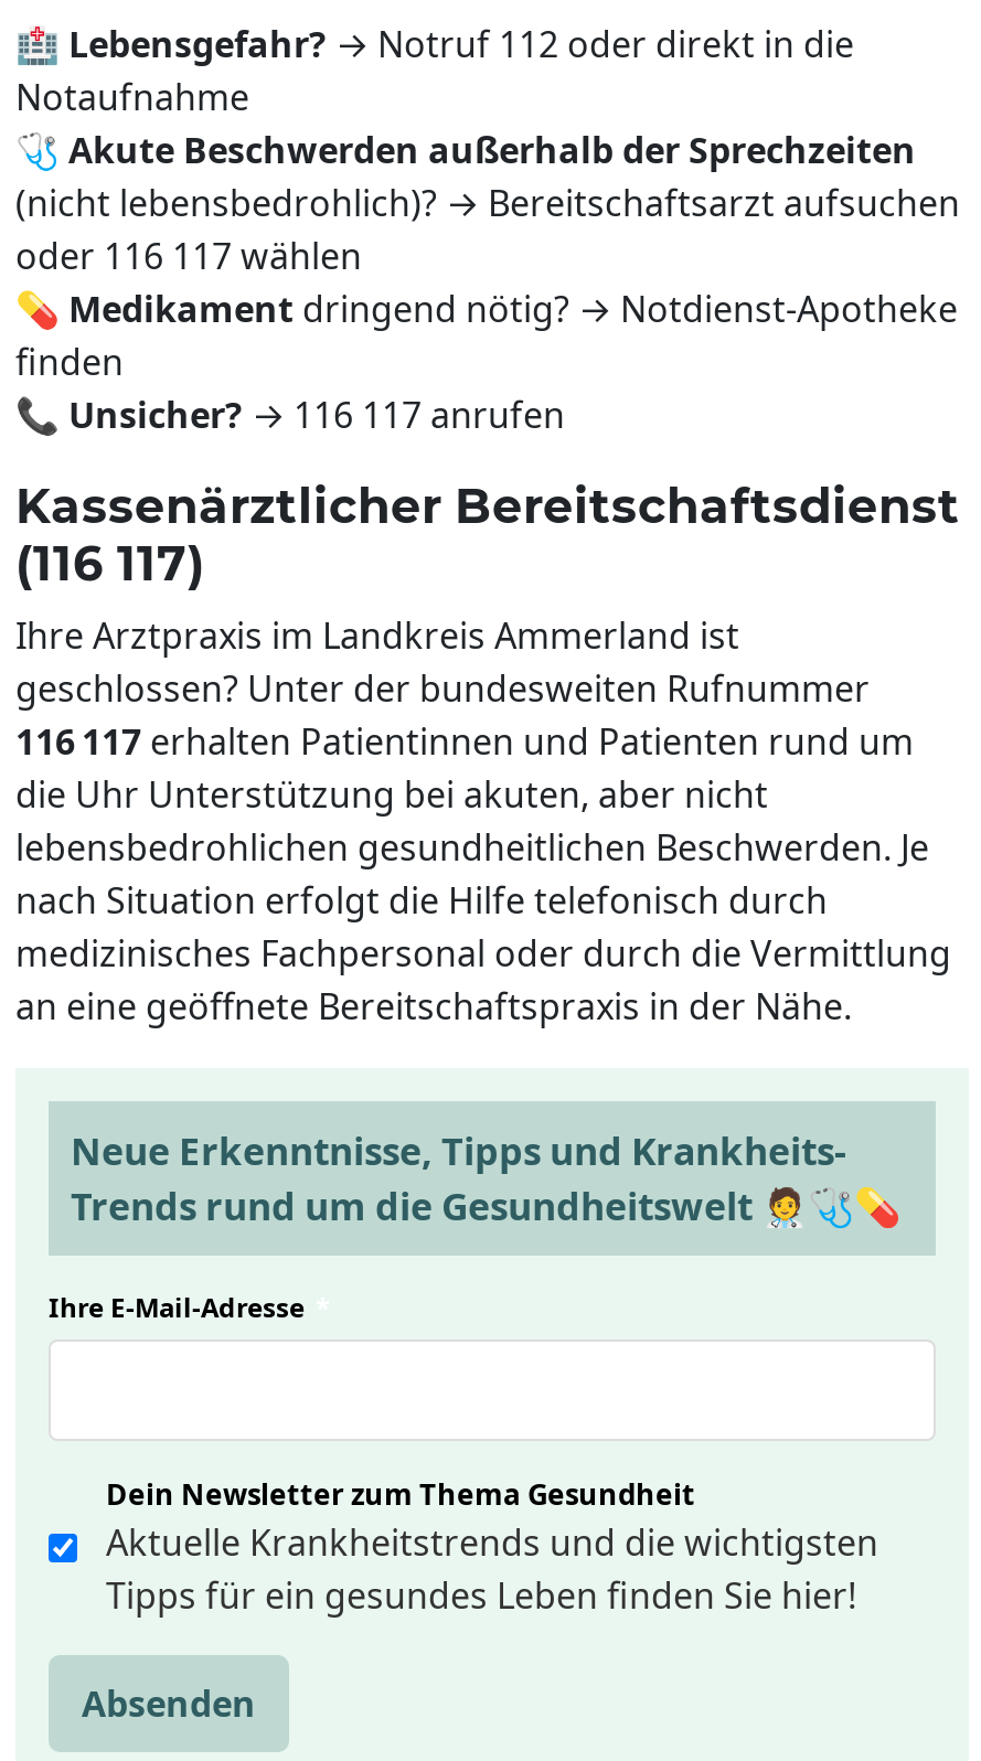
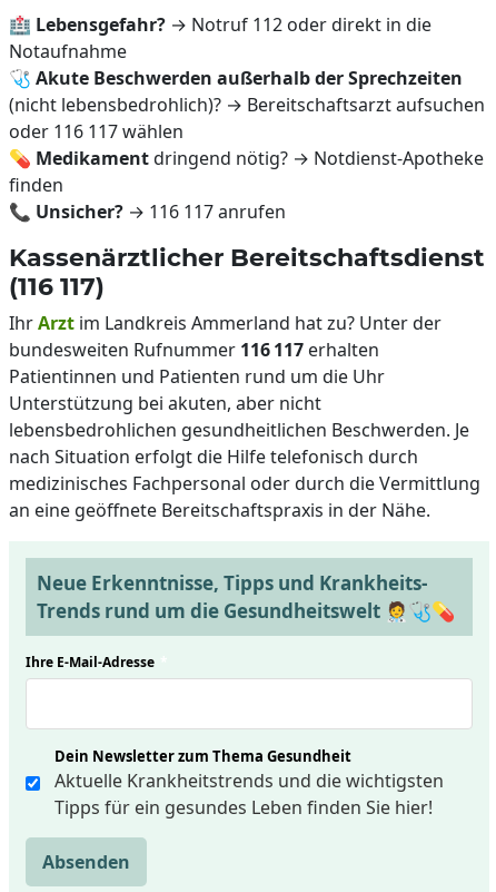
[15,611,914,819] Ihre Arztpraxis im Landkreis Ammerland ist | geschlossen? Unter der bundesweiten Rufnummer | 116 117 erhalten Patientinnen und Patienten rund um | die Uhr Unterstützung bei akuten, aber nicht -> [9,311,442,415] Ihr Arzt im Landkreis Ammerland hat zu? Unter der | bundesweiten Rufnummer 116 117 erhalten | Patientinnen und Patienten rund um die Uhr | Unterstützung bei akuten, aber nicht

